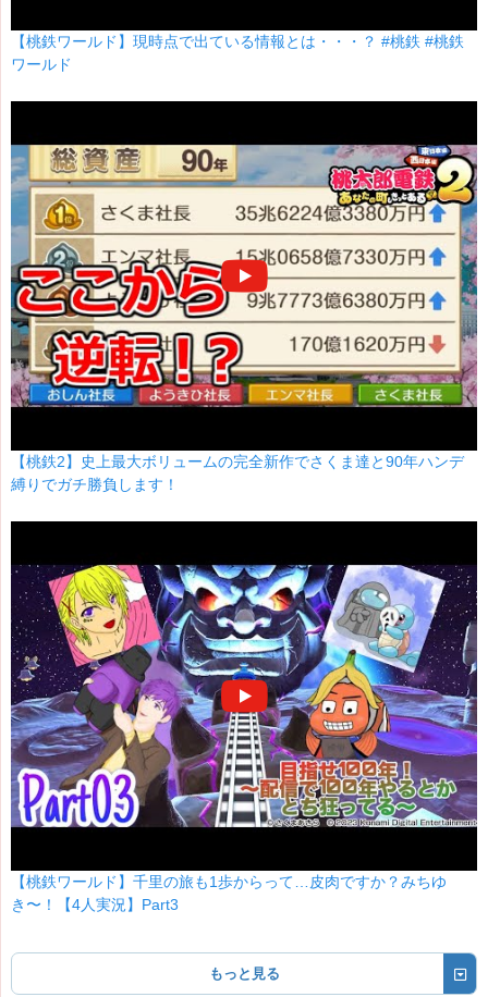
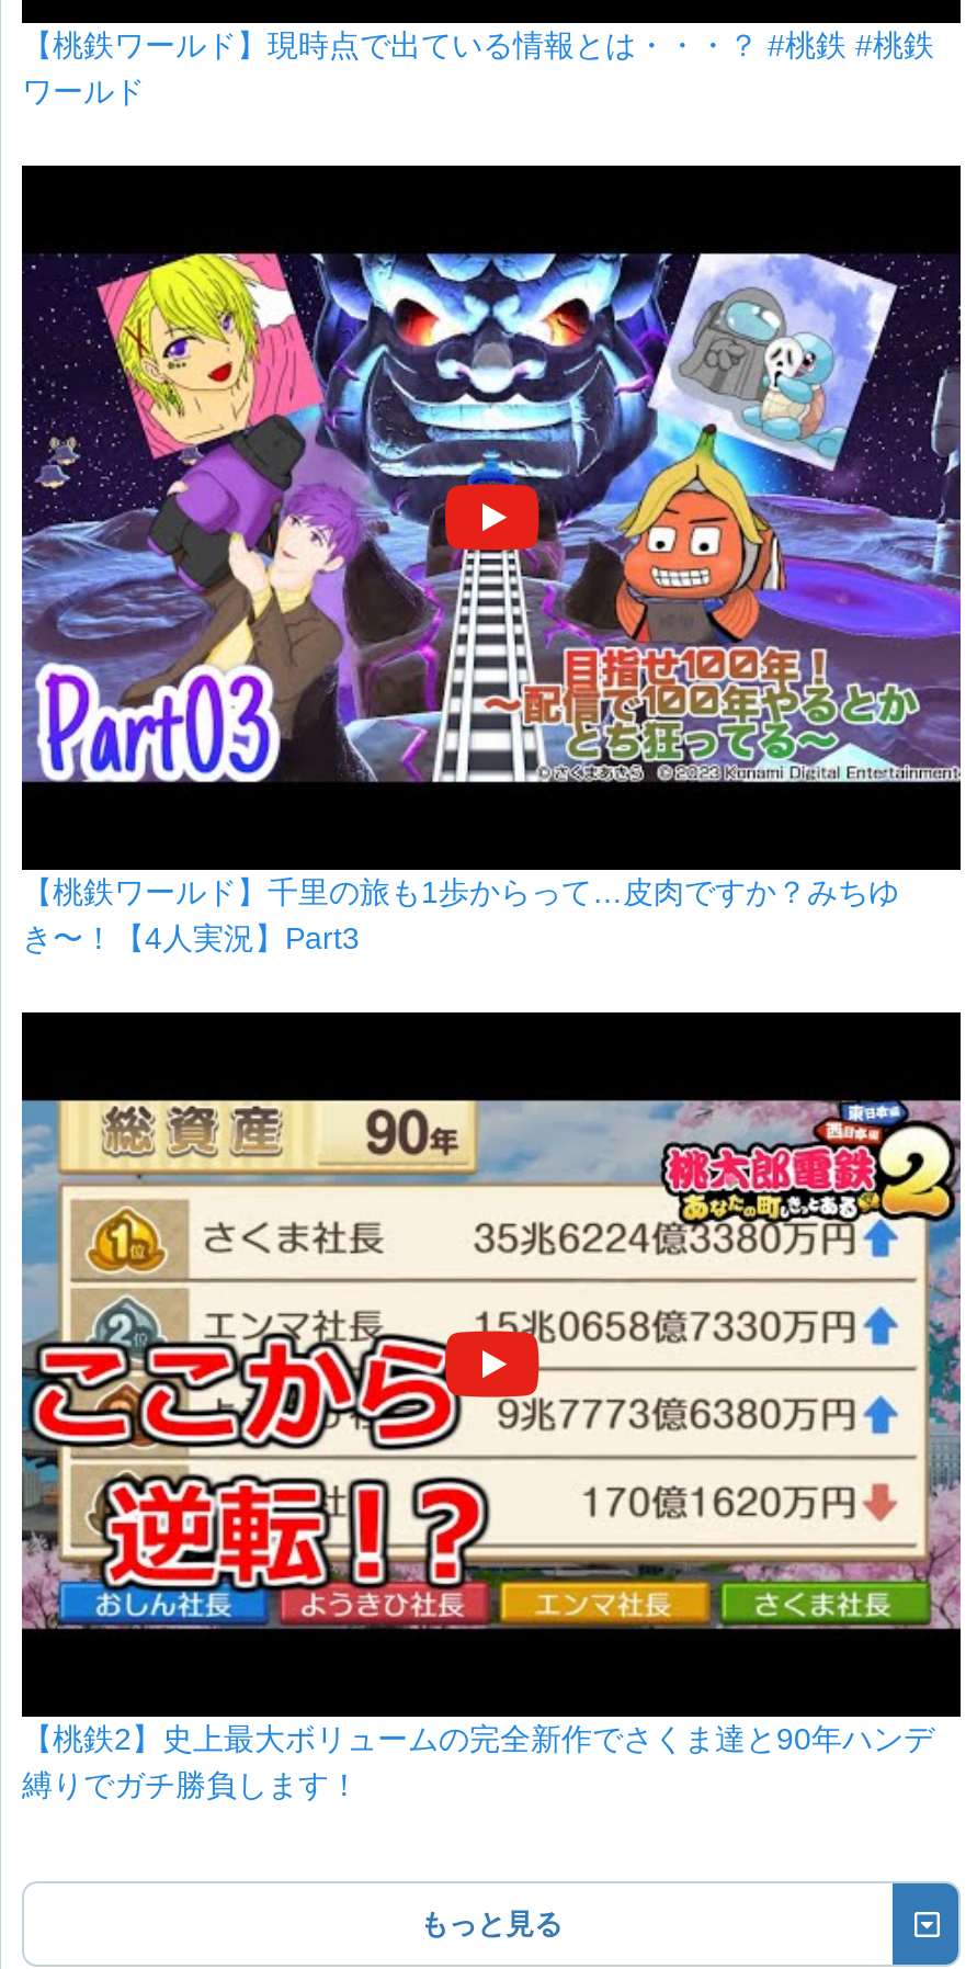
moved [9,137,479,493] -> [18,1085,965,1803]: [image] | 【桃鉄2】史上最大ボリュームの完全新作でさくま達と90年ハンデ | 縛りでガチ勝負します！
moved [10,564,478,828] -> [20,251,963,784]: [image]
moved [11,873,447,913] -> [22,875,899,956]: 【桃鉄ワールド】千里の旅も1歩からって…皮肉ですか？みちゆ | き〜！【4人実況】Part3

